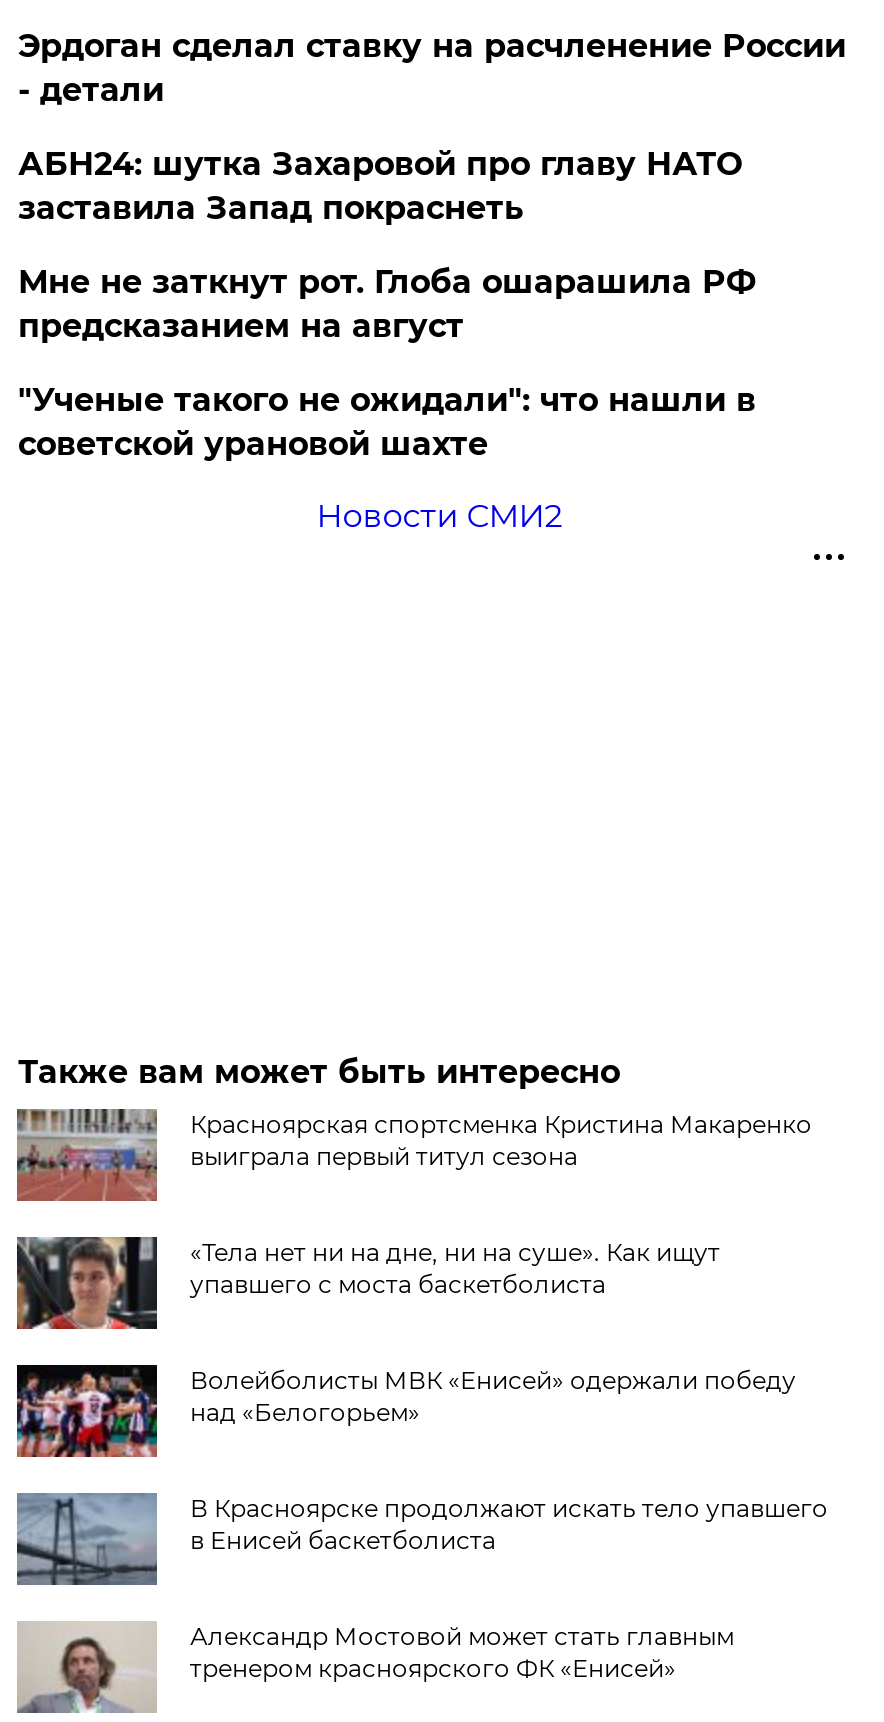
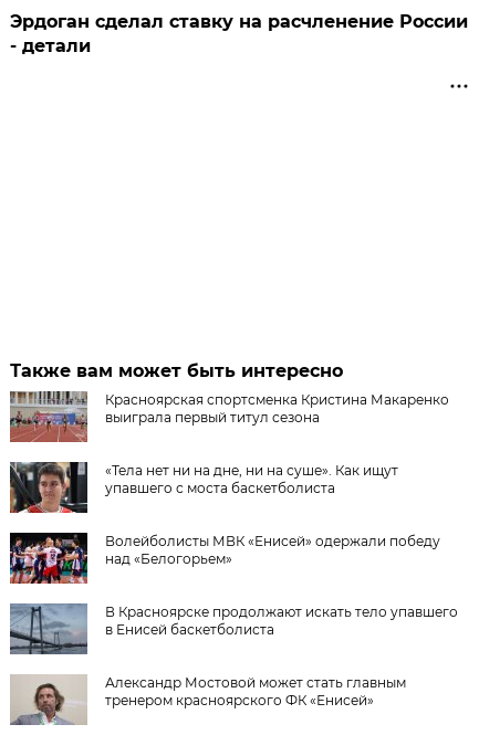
[18,145,756,535] АБН24: шутка Захаровой про главу НАТО | заставила Запад покраснеть | Мне не заткнут рот. Глоба ошарашила РФ | предсказанием на август | "Ученые такого не ожидали": что нашли в | советской урановой шахте | Новости СМИ2 -> none

